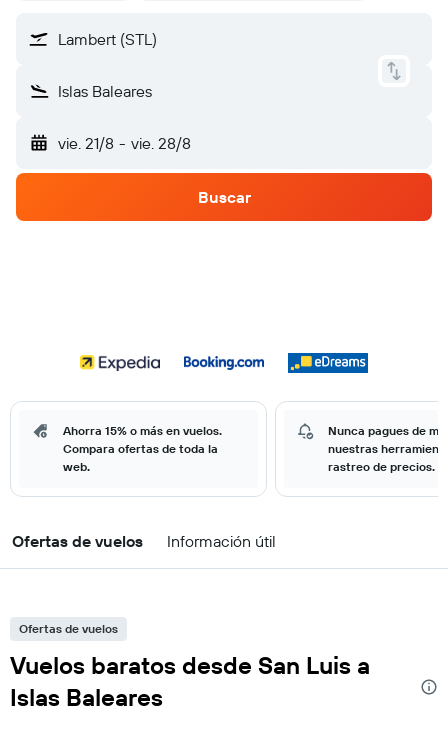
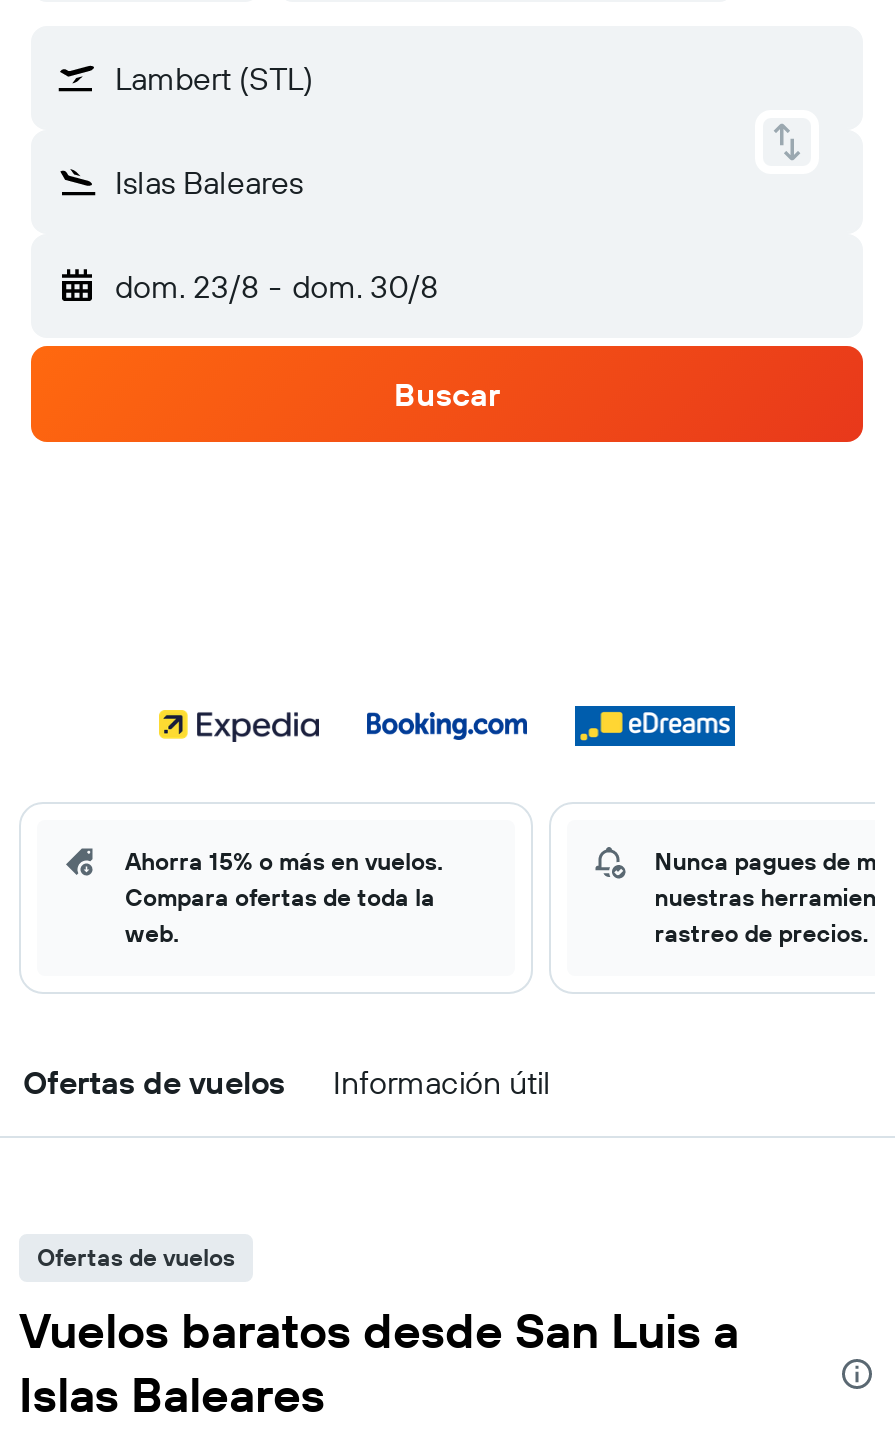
[58,133,191,153] vie. 21/8 - vie. 28/8 -> [115,266,438,306] dom. 23/8 - dom. 30/8

